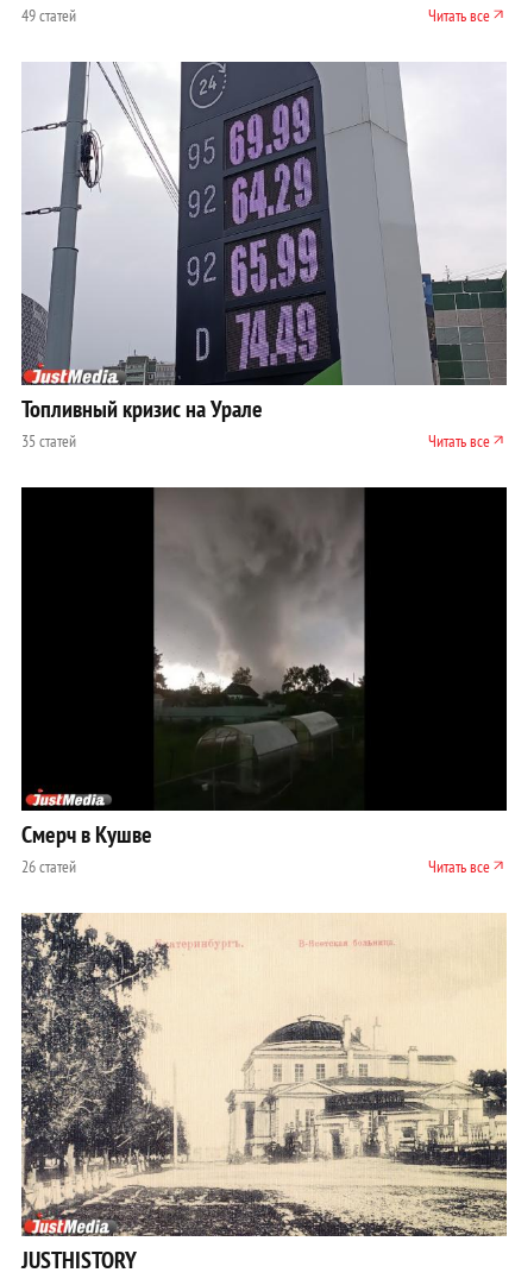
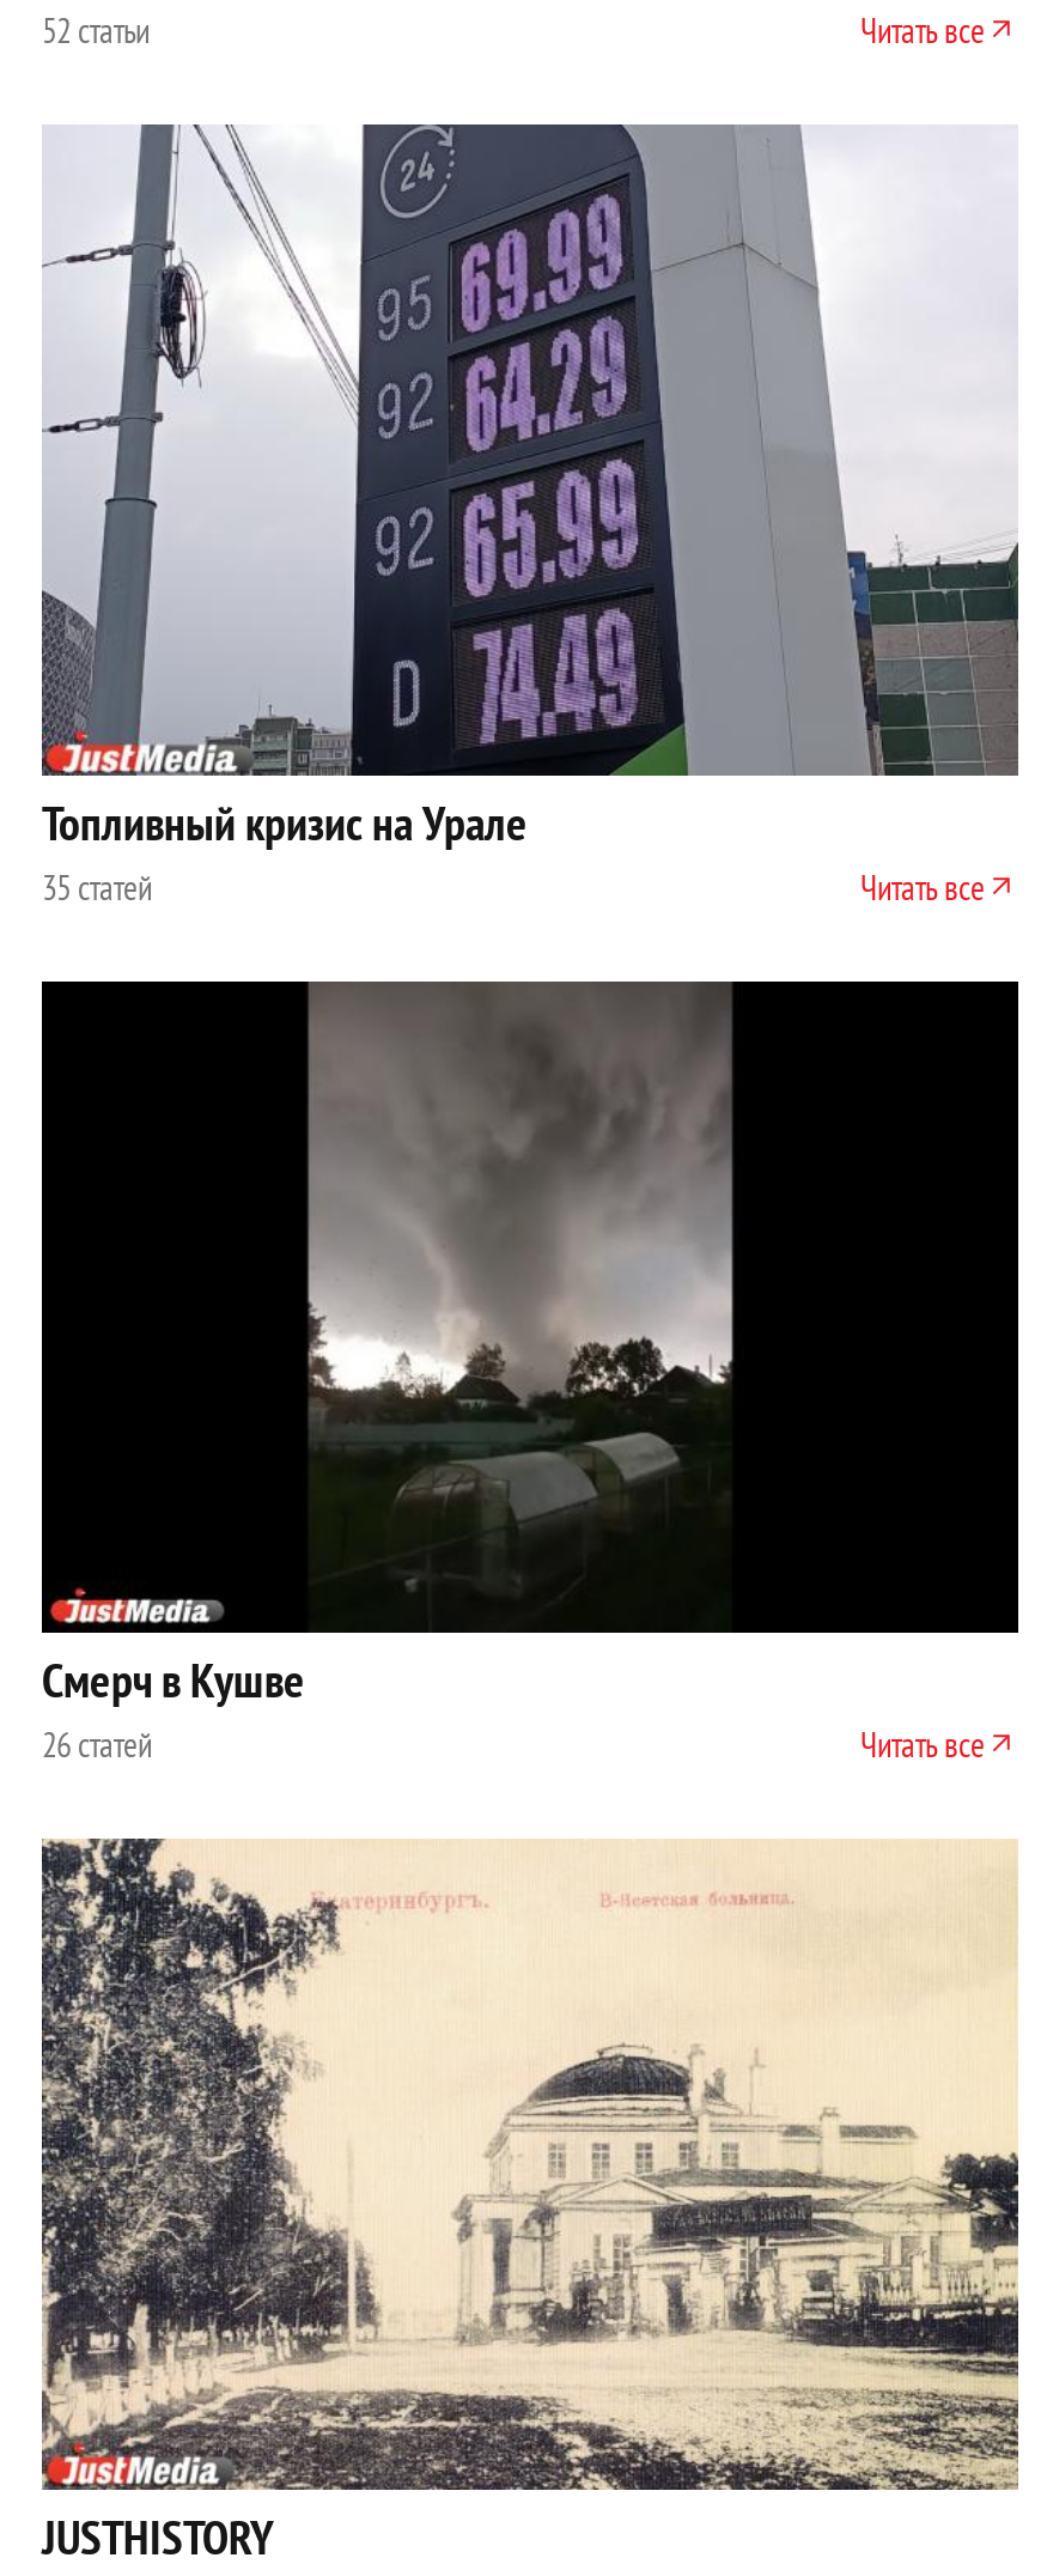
[21,4,76,27] 49 статей -> [42,8,150,53] 52 статьи

